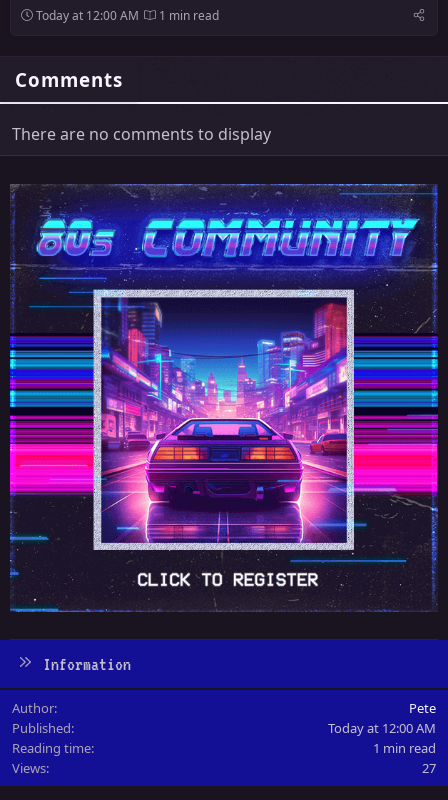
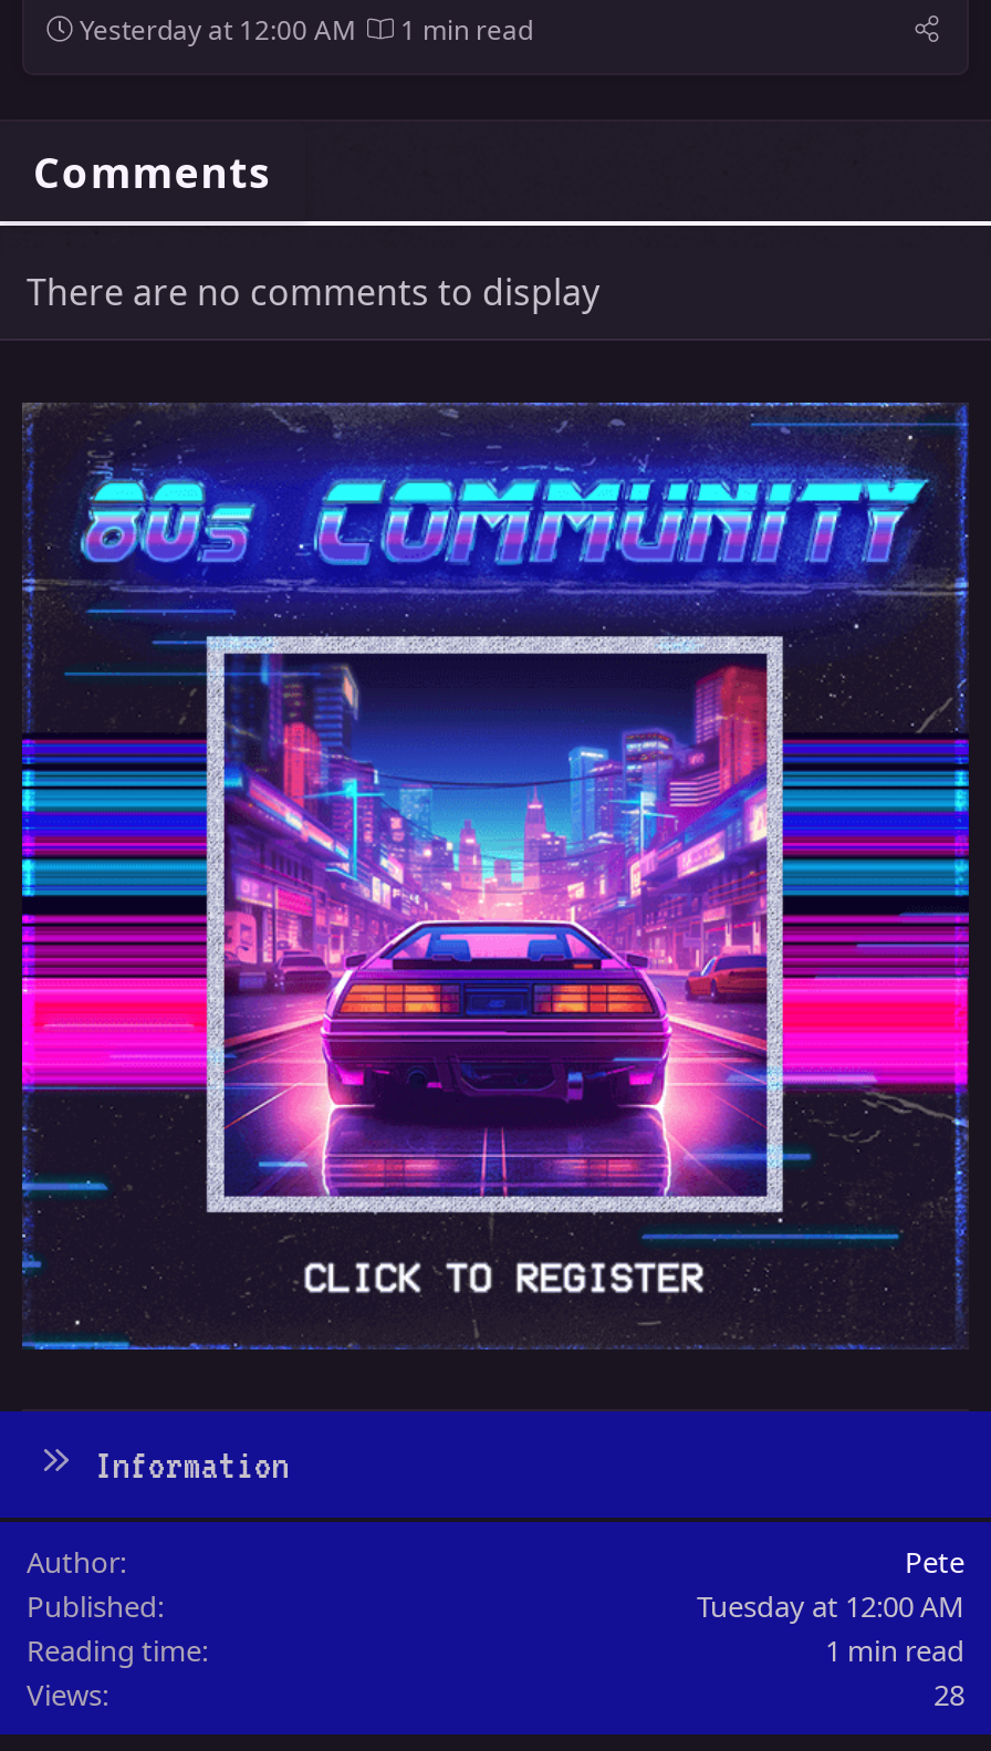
[36,7,139,24] Today at 12:00 AM -> [80,10,356,48] Yesterday at 12:00 AM
[328,719,436,737] Today at 12:00 AM -> [697,1585,964,1625] Tuesday at 12:00 AM
[422,759,436,777] 27 -> [933,1674,964,1714] 28

